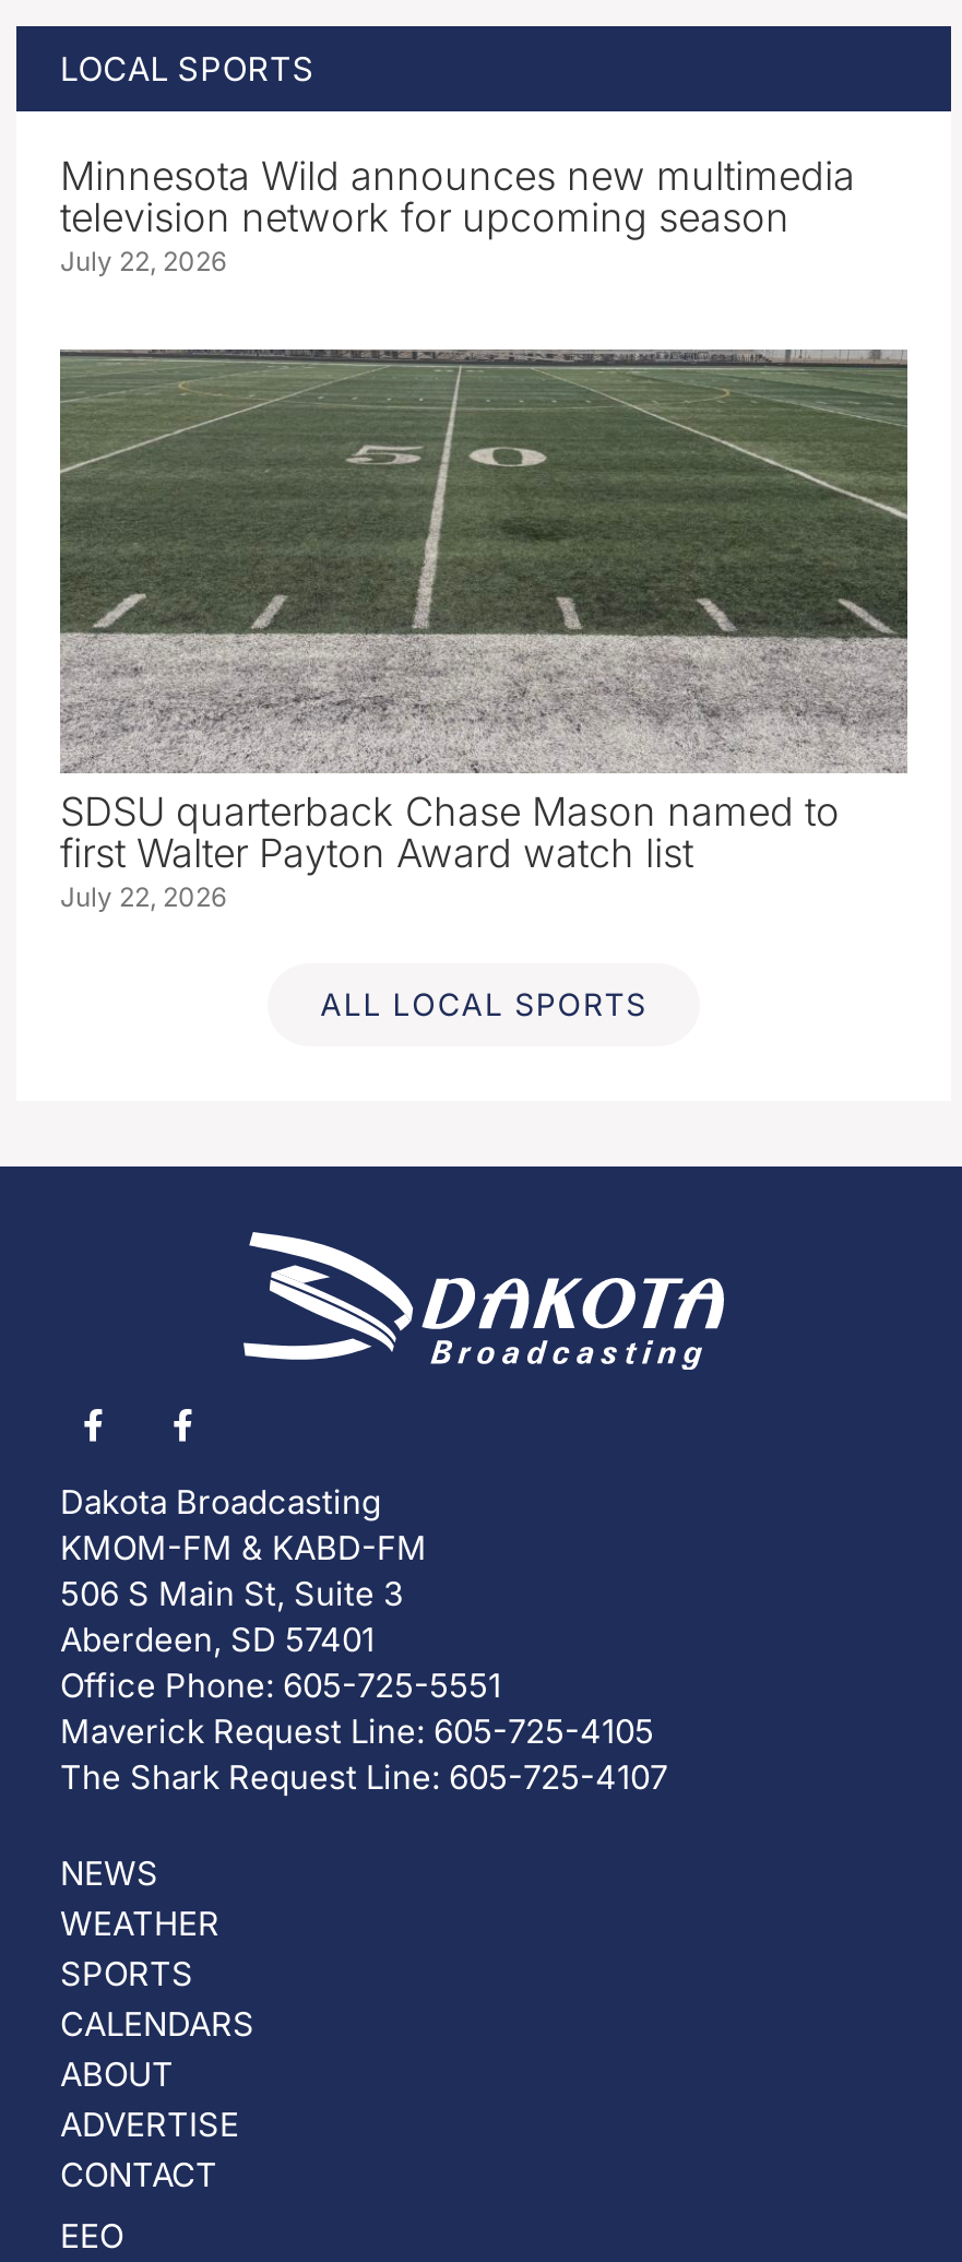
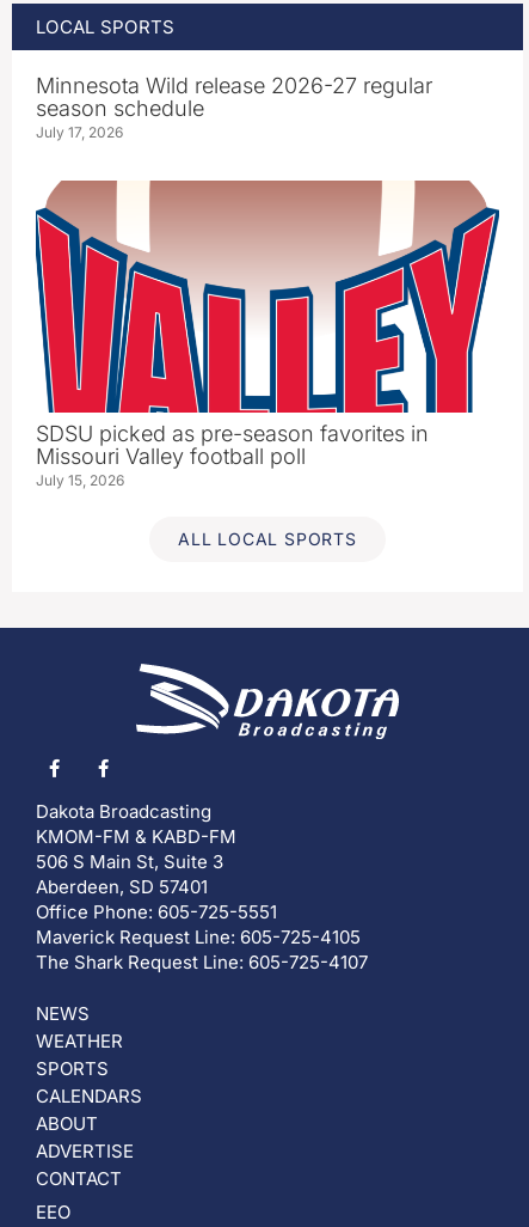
[60,154,855,279] Minnesota Wild announces new multimedia | television network for upcoming season | July 22, 2026 -> [36,73,432,141] Minnesota Wild release 2026-27 regular | season schedule | July 17, 2026
[58,346,910,914] [image] | SDSU quarterback Chase Mason named to | first Walter Payton Award watch list | July 22, 2026 -> [35,179,499,489] [image] | SDSU picked as pre-season favorites in | Missouri Valley football poll | July 15, 2026

